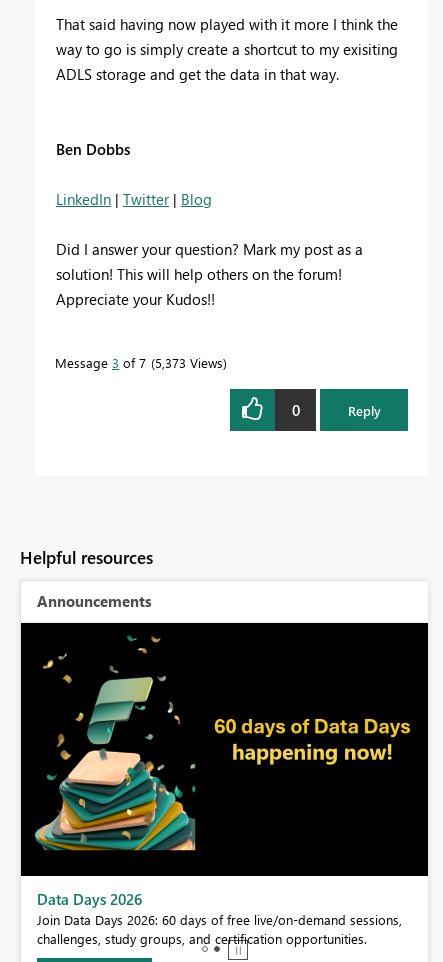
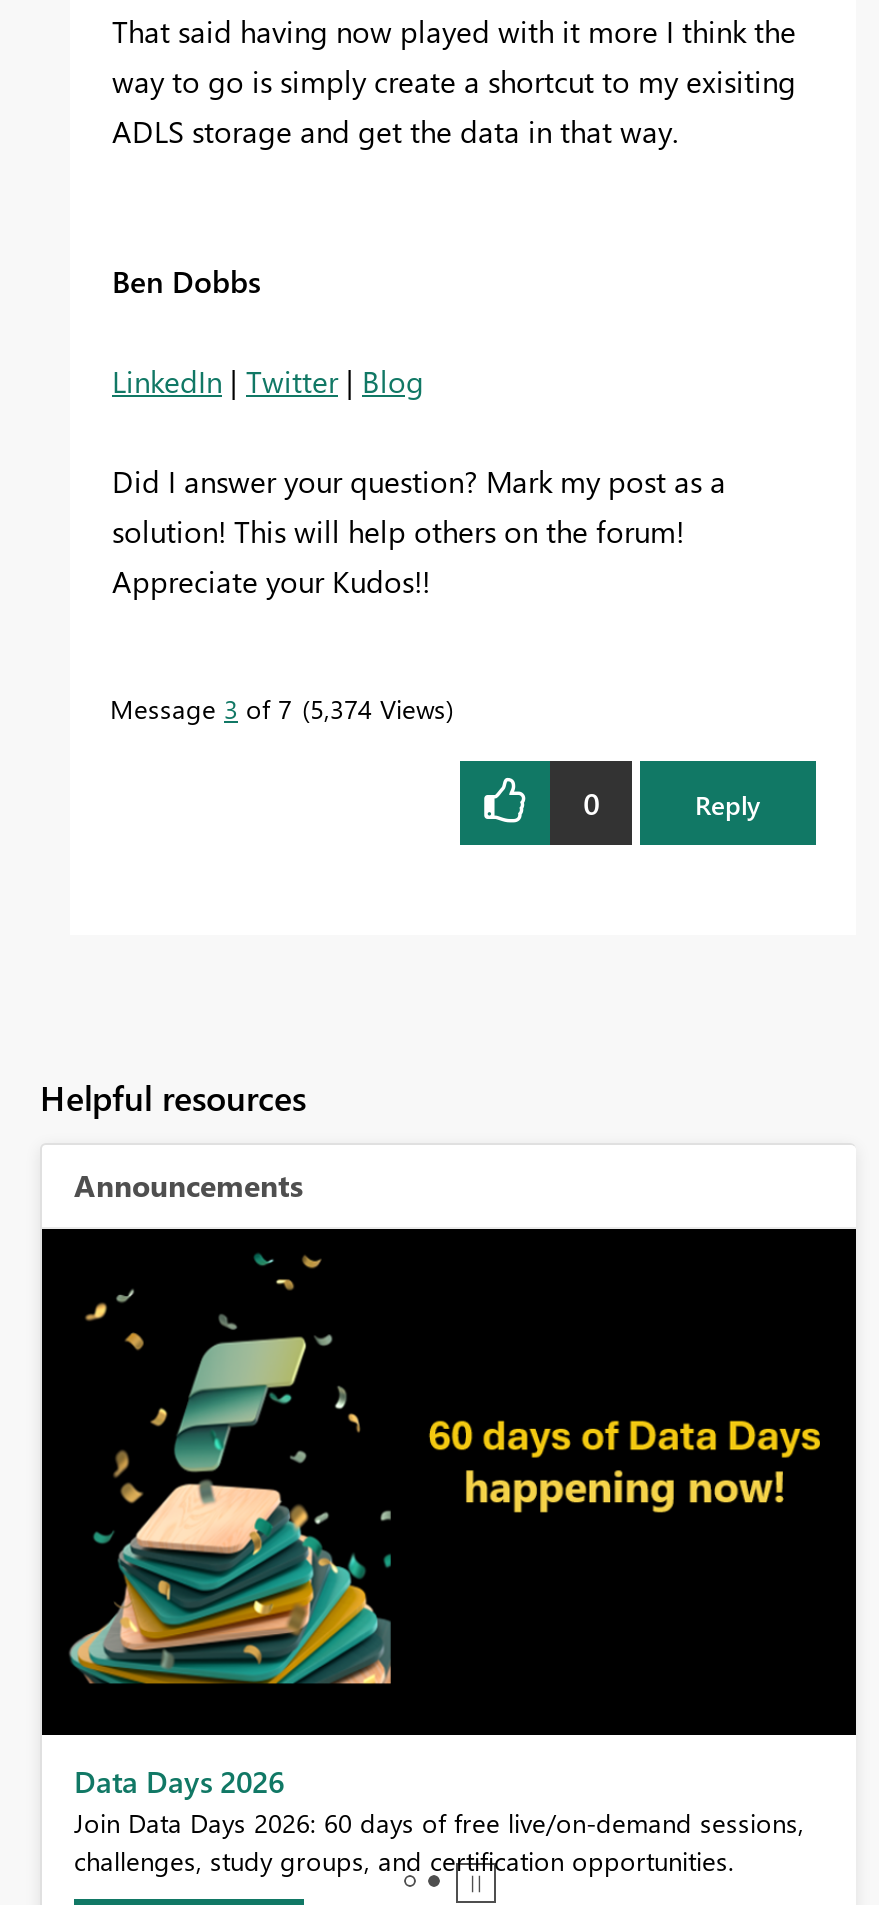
[55,354,223,371] Message 3 of 7 5,373 Views -> [110,692,446,726] Message 3 of 7 5,374 Views

